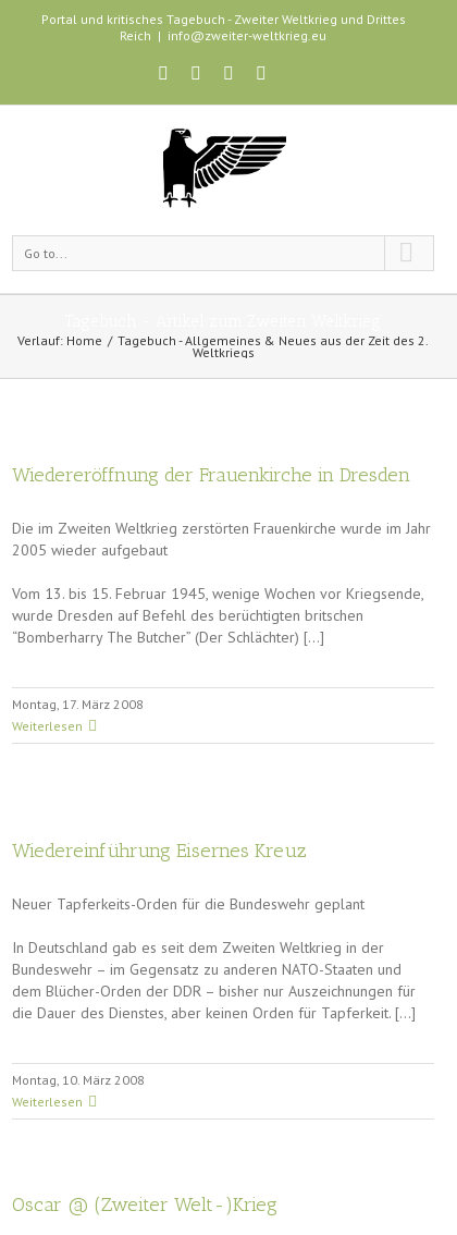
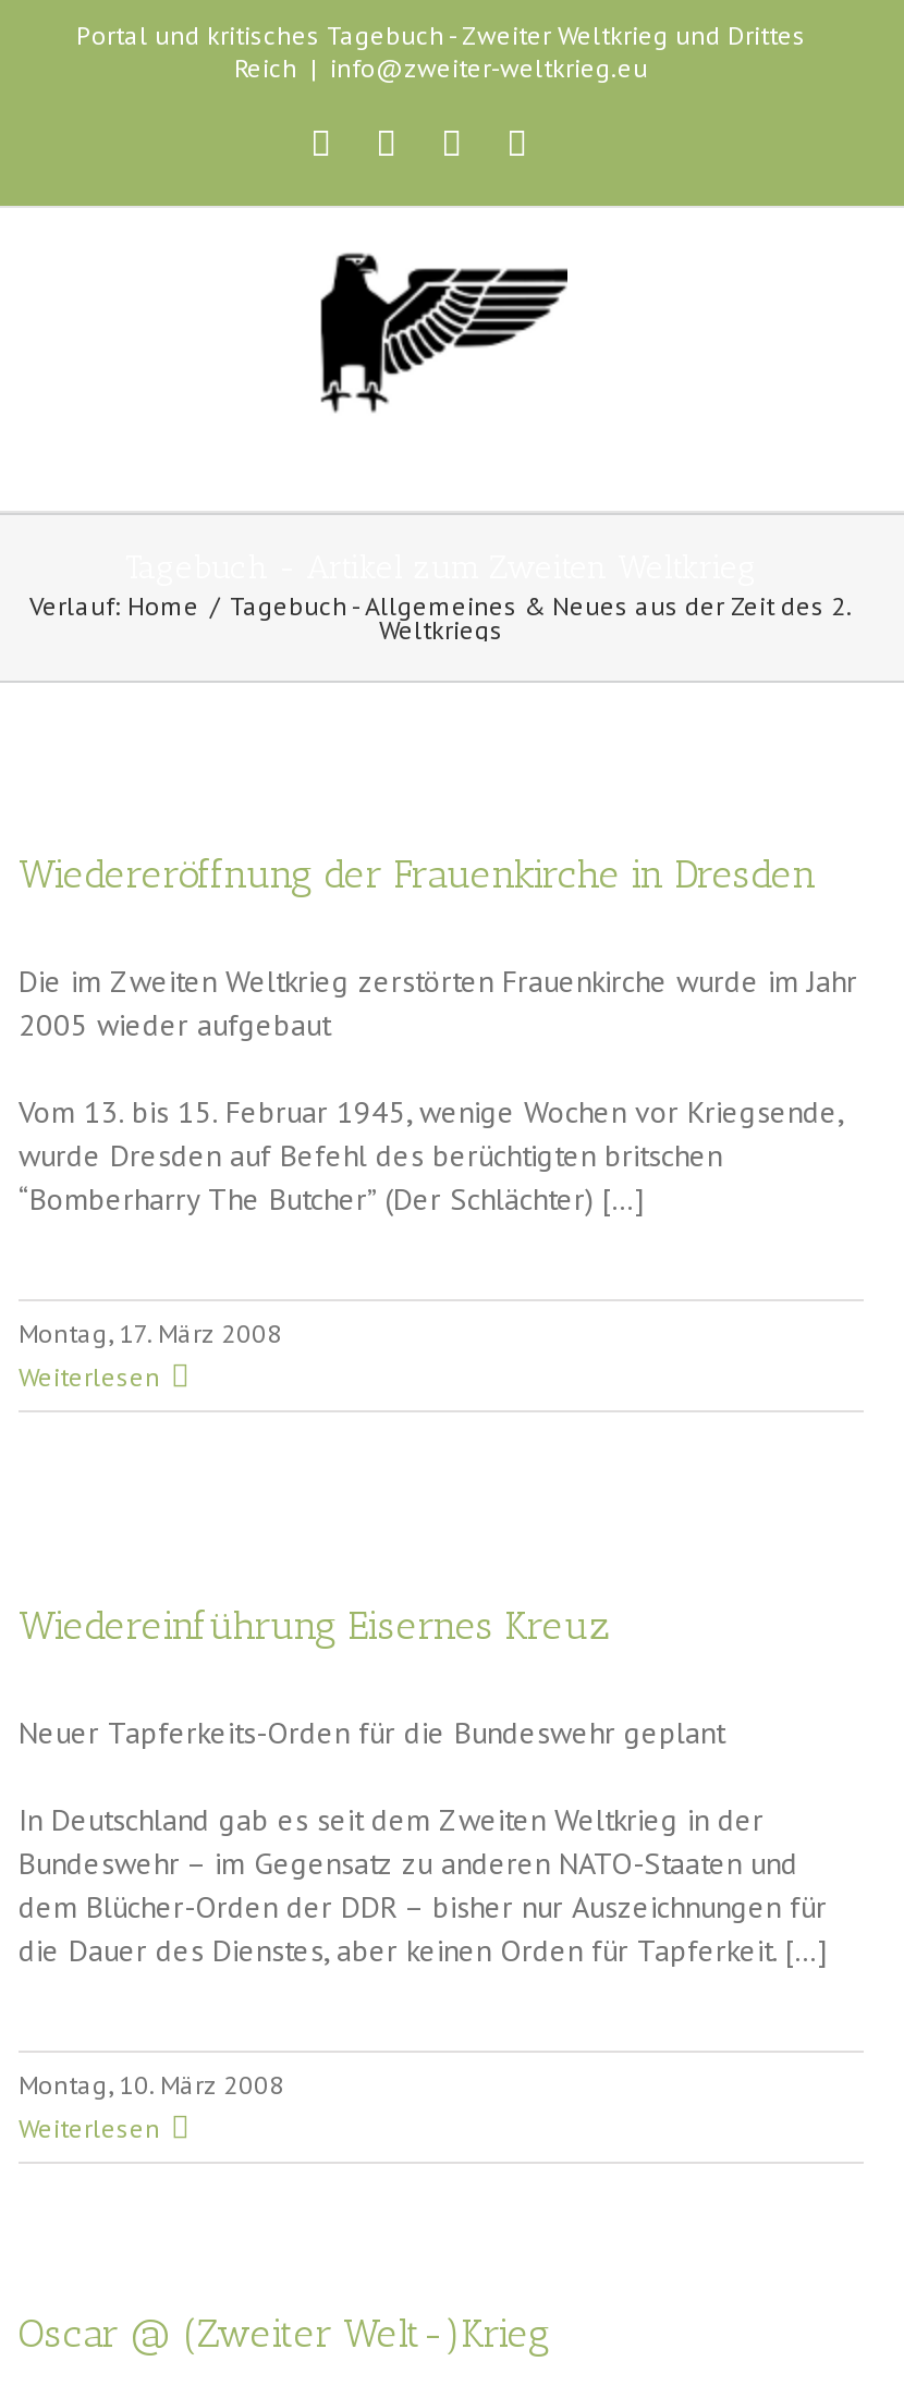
[24,245,67,261] Go to... -> none

